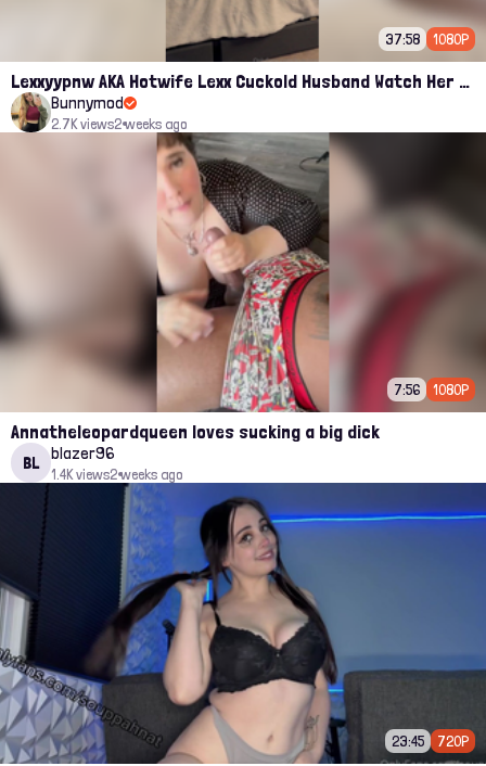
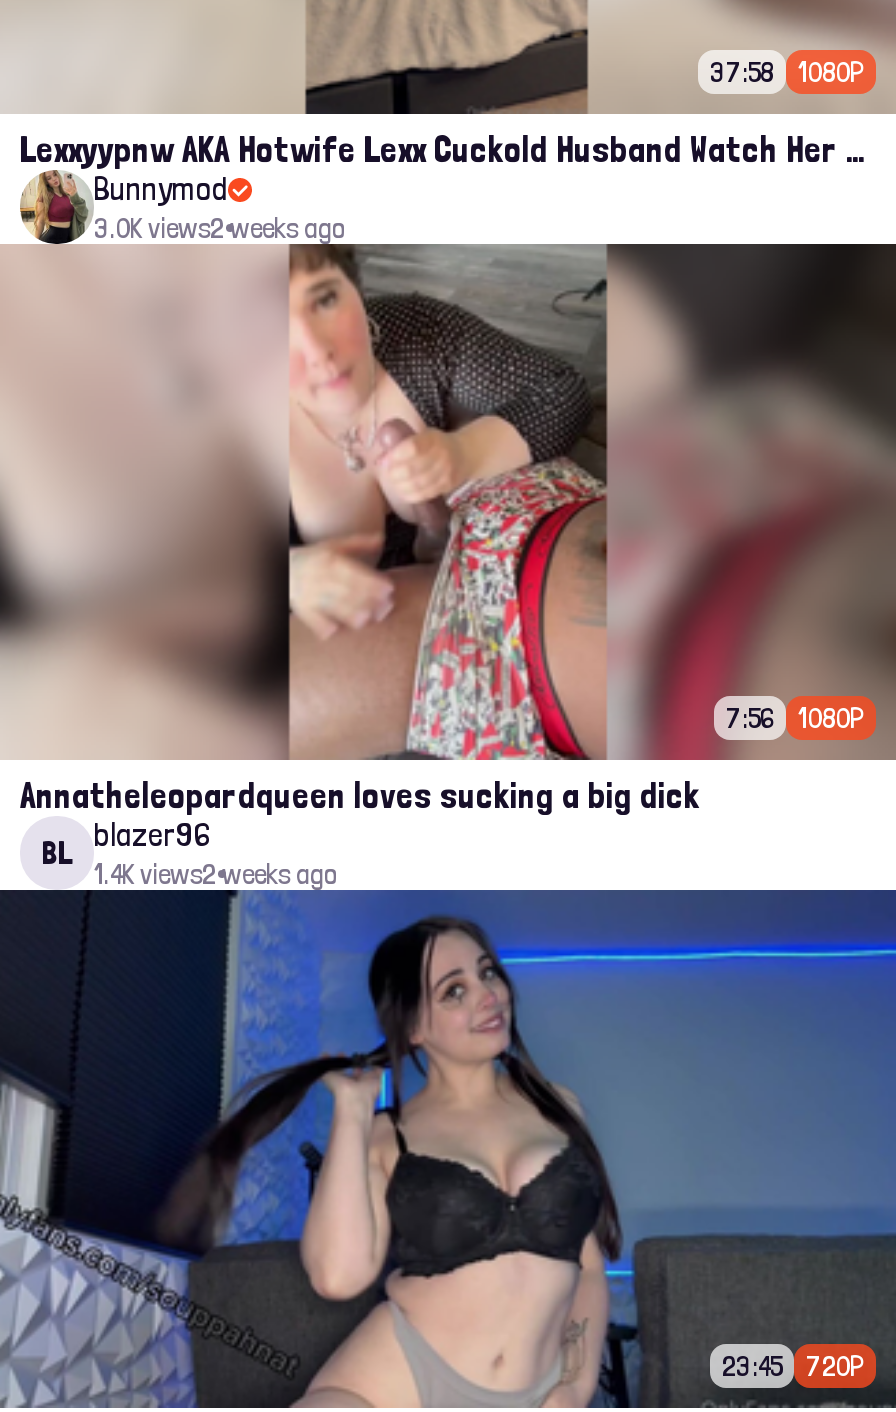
[51,115,187,132] 2.7K views2 weeks ago -> [94,212,344,244] 3.0K views2 weeks ago

